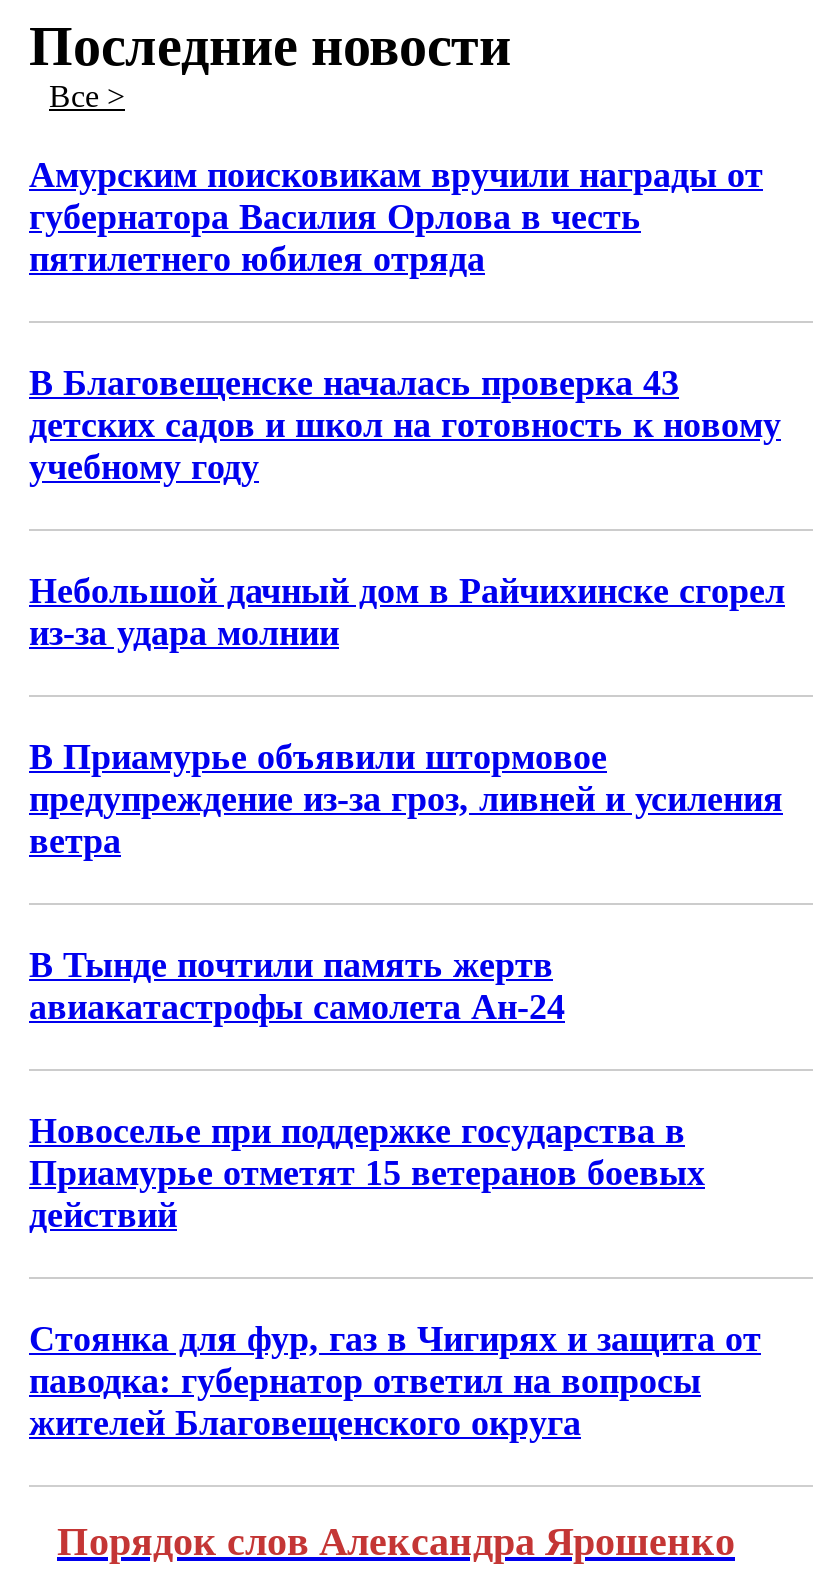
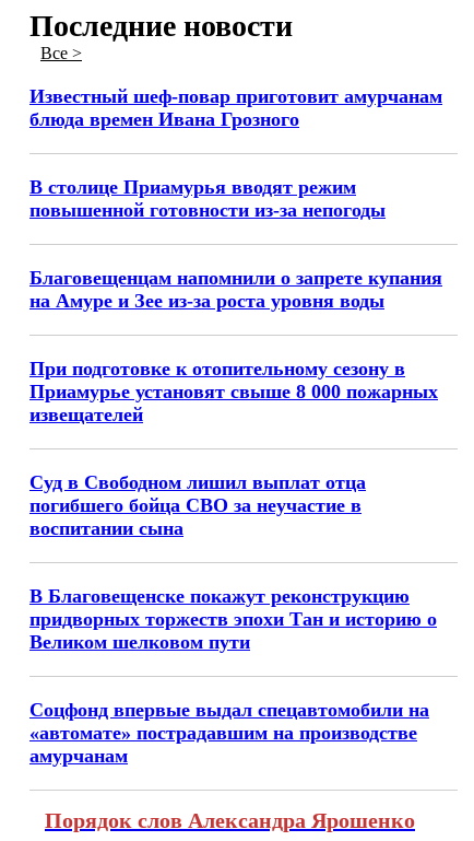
[29,156,763,280] Амурским поисковикам вручили награды от | губернатора Василия Орлова в честь | пятилетнего юбилея отряда -> [29,86,442,130] Известный шеф-повар приготовит амурчанам | блюда времен Ивана Грозного
[29,364,781,488] В Благовещенске началась проверка 43 | детских садов и школ на готовность к новому | учебному году -> [29,176,386,221] В столице Приамурья вводят режим | повышенной готовности из-за непогоды
[29,572,785,654] Небольшой дачный дом в Райчихинске сгорел | из-за удара молнии -> [29,267,442,312] Благовещенцам напомнили о запрете купания | на Амуре и Зее из-за роста уровня воды
[29,738,783,862] В Приамурье объявили штормовое | предупреждение из-за гроз, ливней и усиления | ветра -> [29,358,438,426] При подготовке к отопительному сезону в | Приамурье установят свыше 8 000 пожарных | извещателей
[29,946,565,1028] В Тынде почтили память жертв | авиакатастрофы самолета Ан-24 -> [29,472,366,539] Суд в Свободном лишил выплат отца | погибшего бойца СВО за неучастие в | воспитании сына
[29,1112,705,1236] Новоселье при поддержке государства в | Приамурье отметят 15 ветеранов боевых | действий -> [29,585,437,653] В Благовещенске покажут реконструкцию | придворных торжеств эпохи Тан и историю о | Великом шелковом пути
[29,1320,761,1444] Стоянка для фур, газ в Чигирях и защита от | паводка: губернатор ответил на вопросы | жителей Благовещенского округа -> [29,699,429,767] Соцфонд впервые выдал спецавтомобили на | «автомате» пострадавшим на производстве | амурчанам

